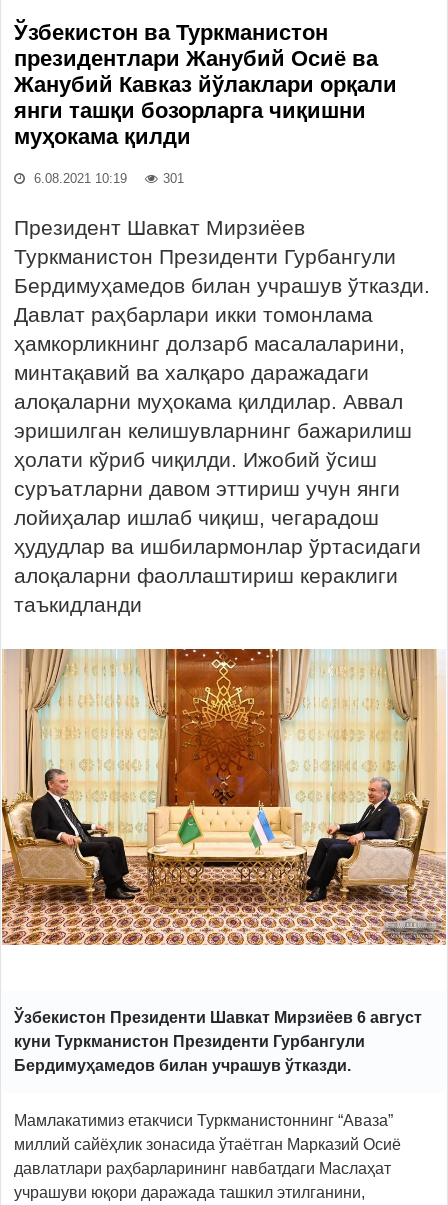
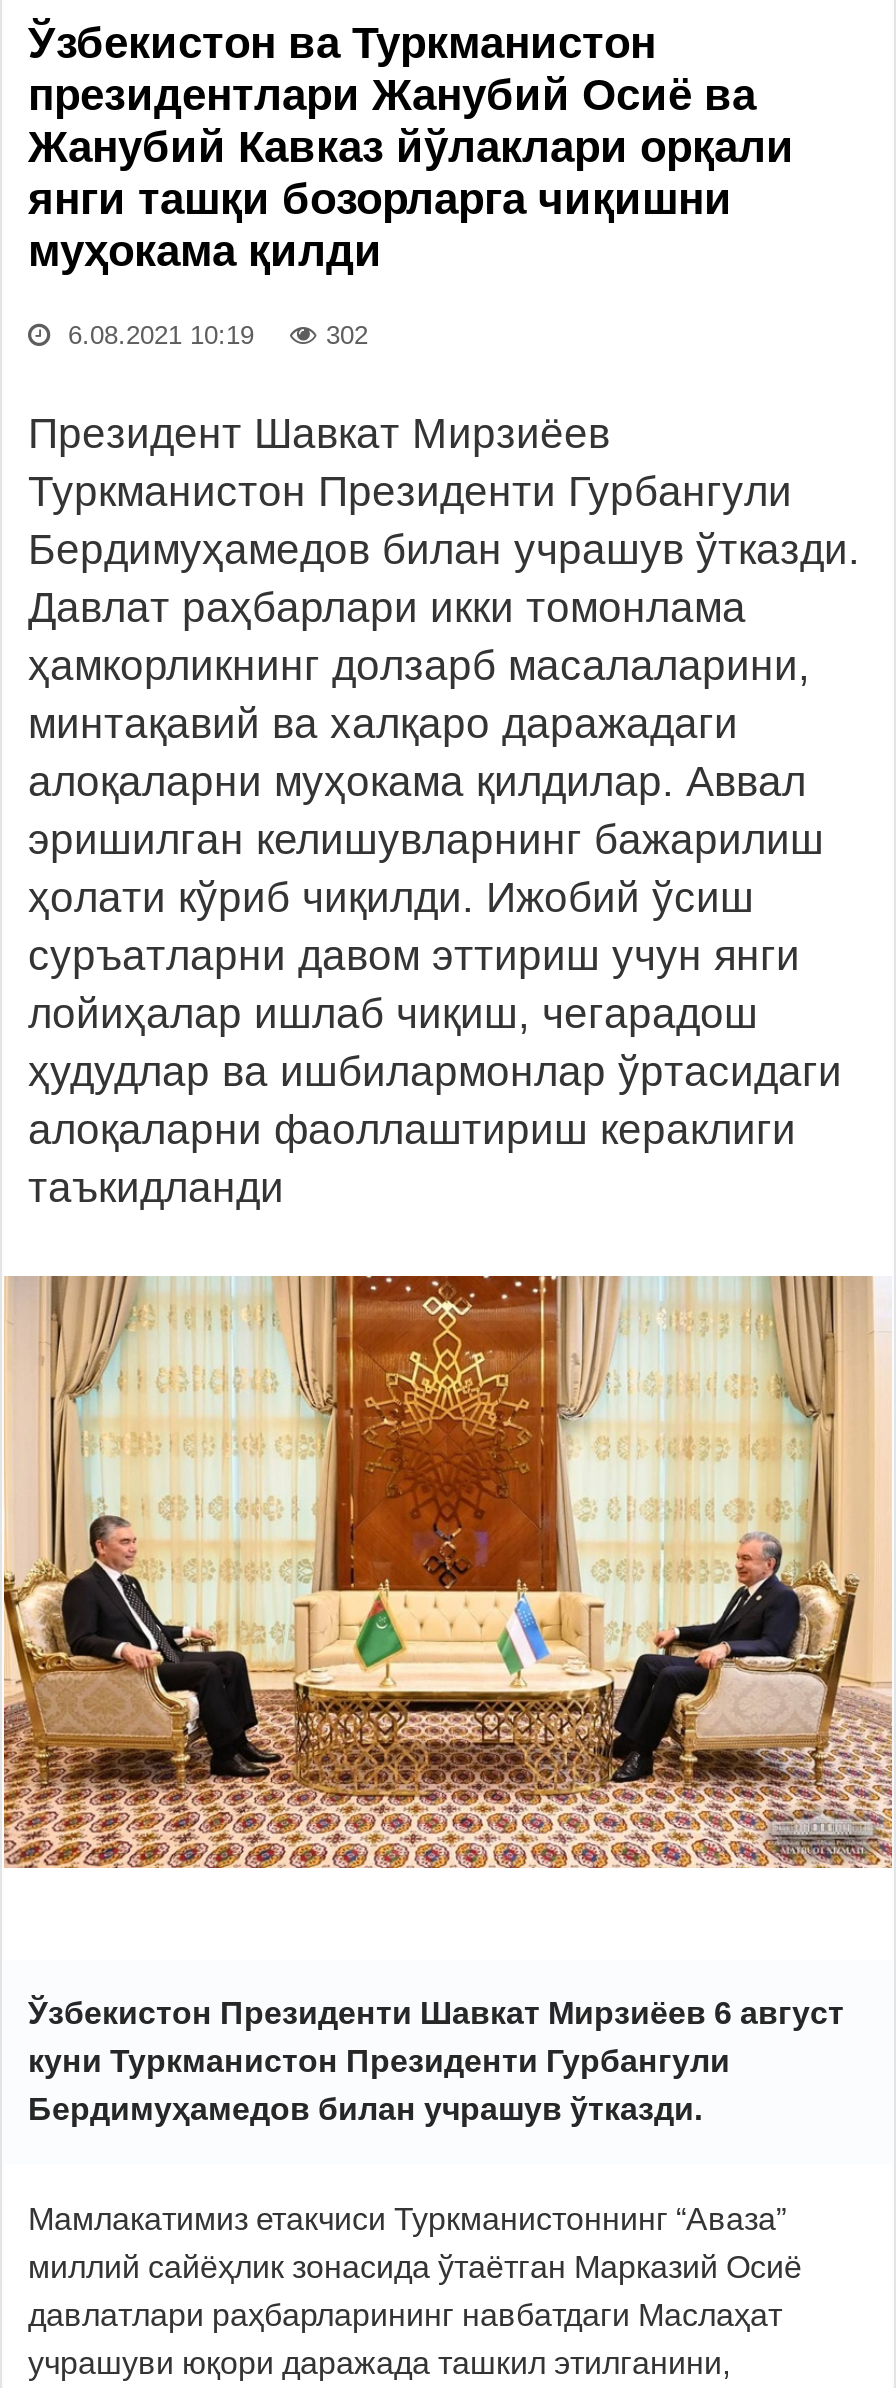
[163,171,184,186] 301 -> [326,320,368,350] 302

